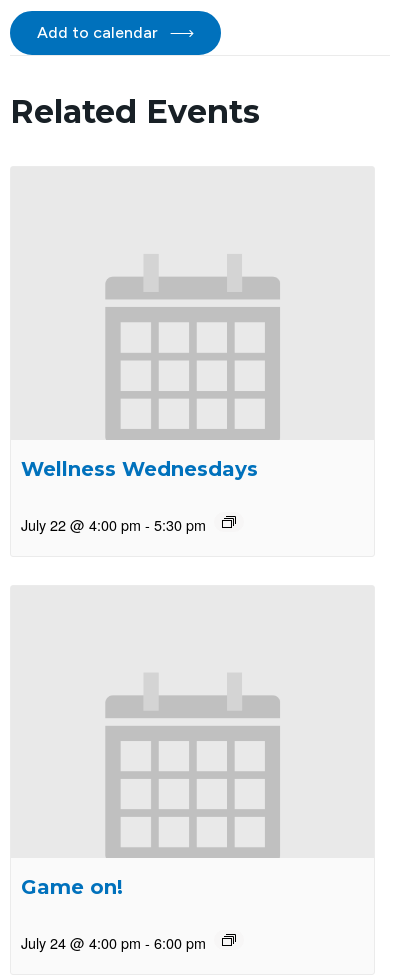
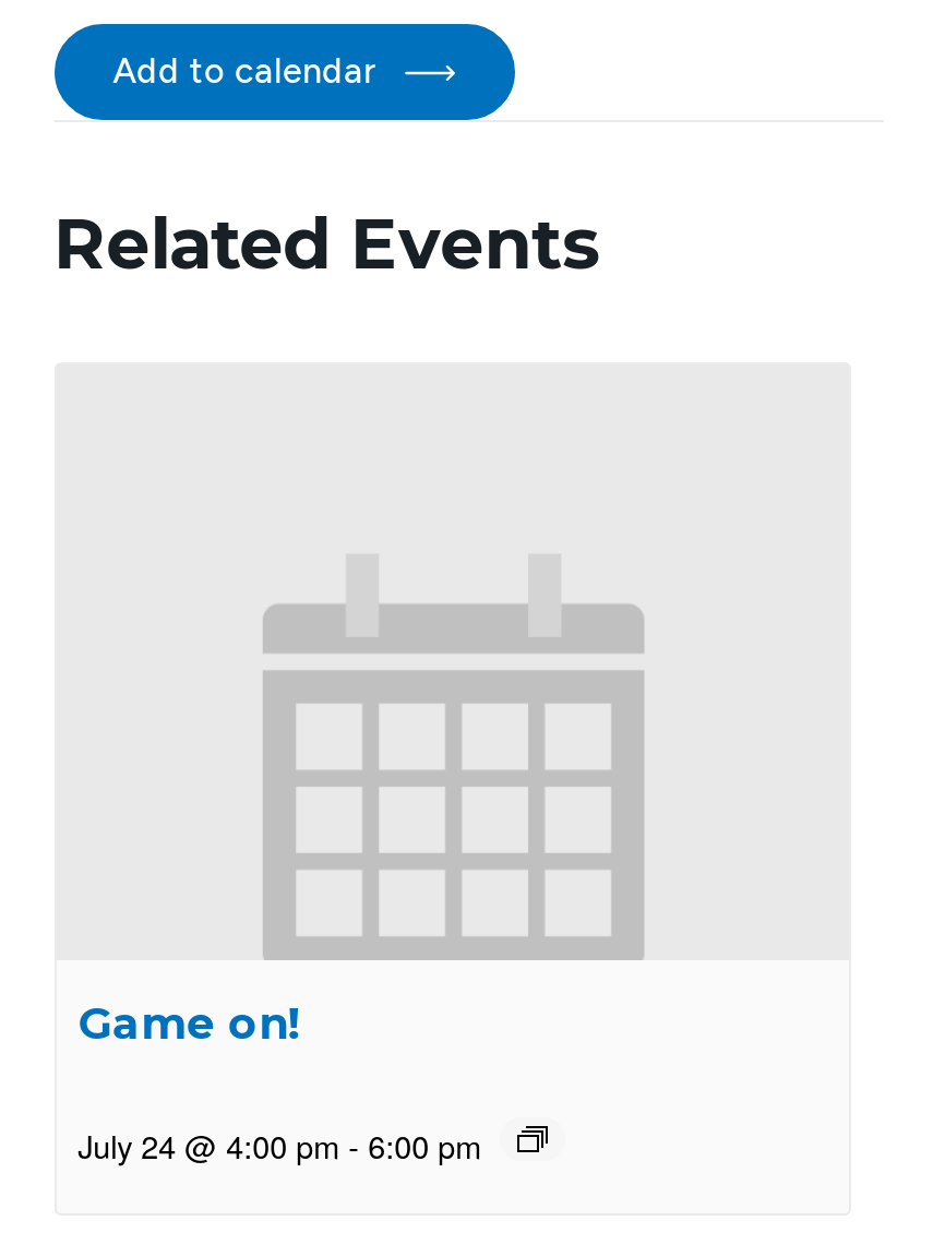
[21,457,258,535] Wellness Wednesdays | July 22 @ 4:00 pm - 5:30 pm -> none

